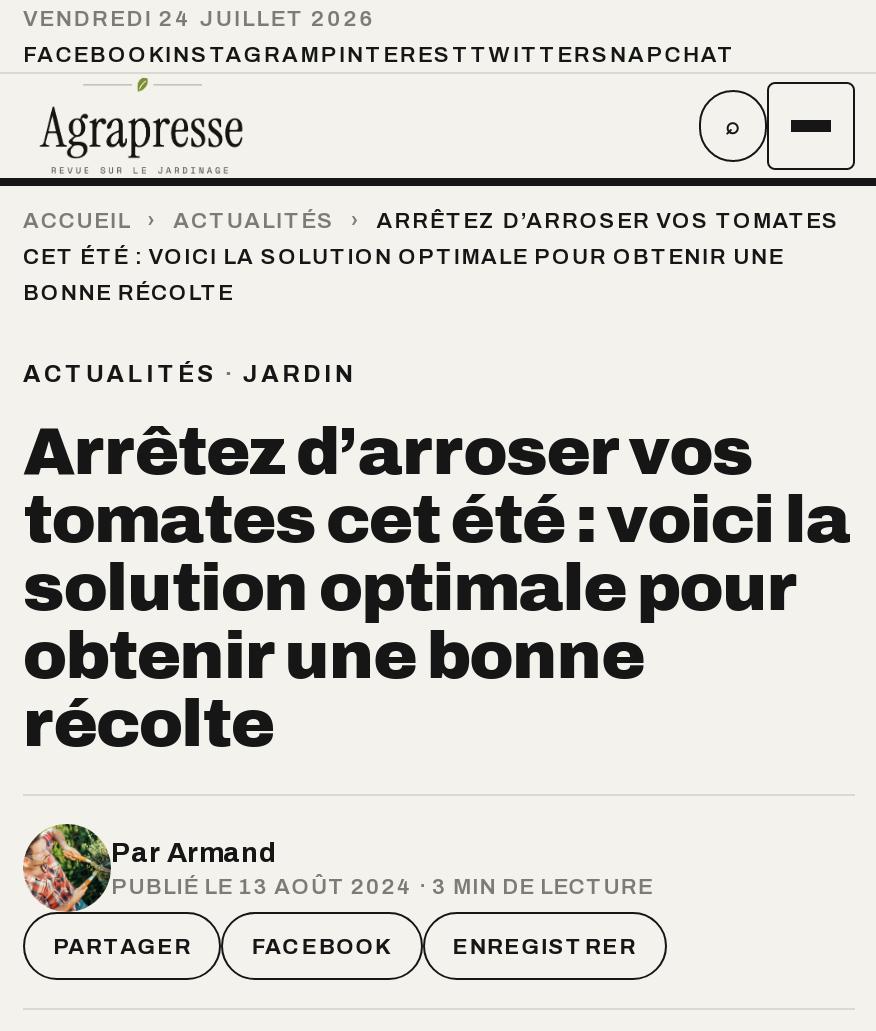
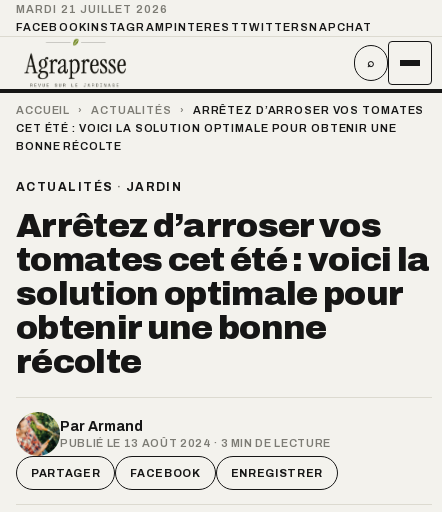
[23,6,376,30] VENDREDI 24 JUILLET 2026 -> [16,3,168,15] MARDI 21 JUILLET 2026

